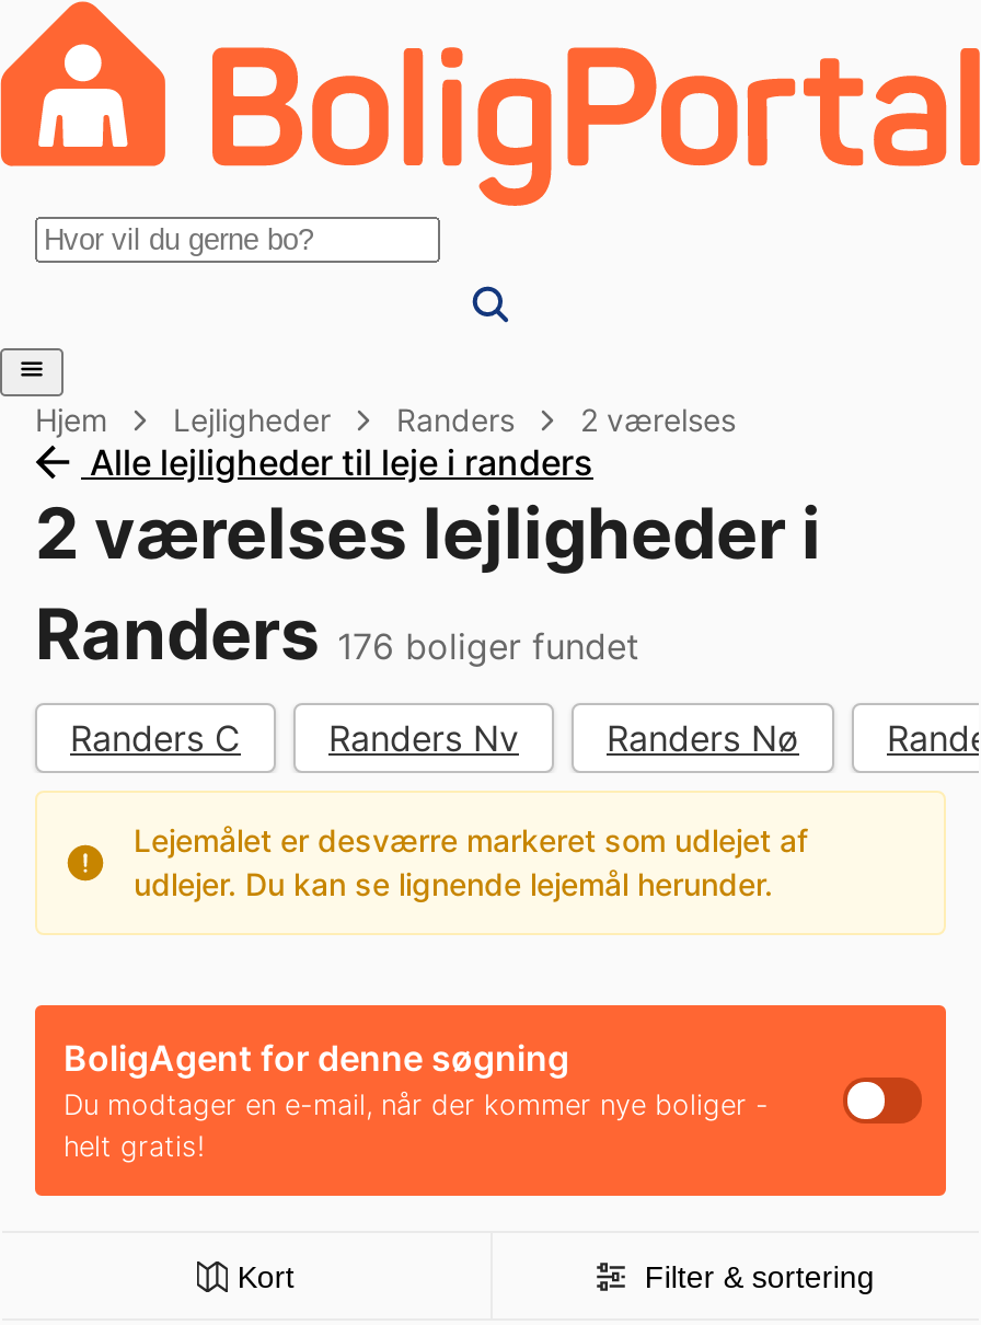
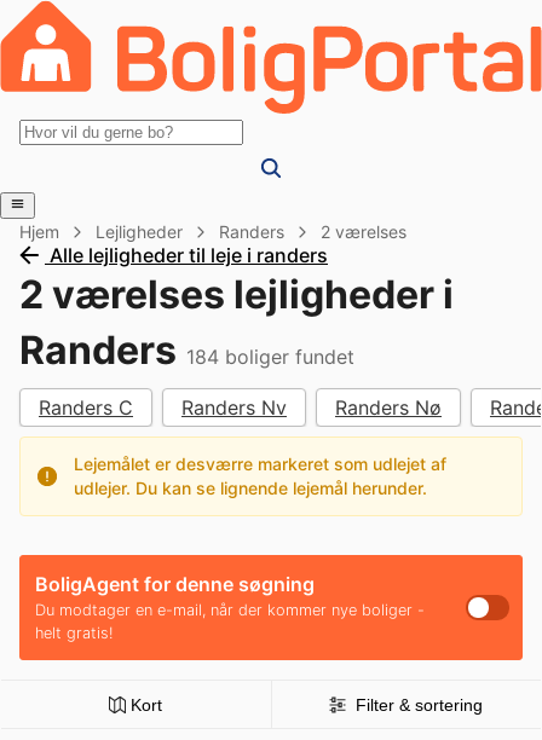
[35,591,639,677] Randers 176 boliger fundet -> [19,326,354,374] Randers 184 boliger fundet

